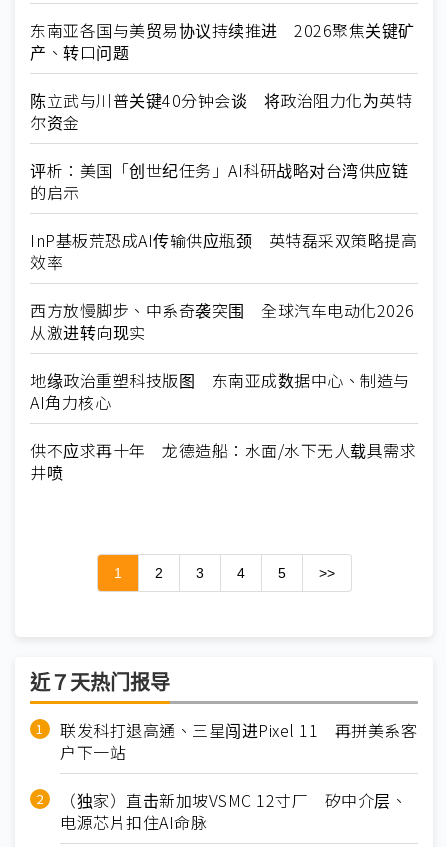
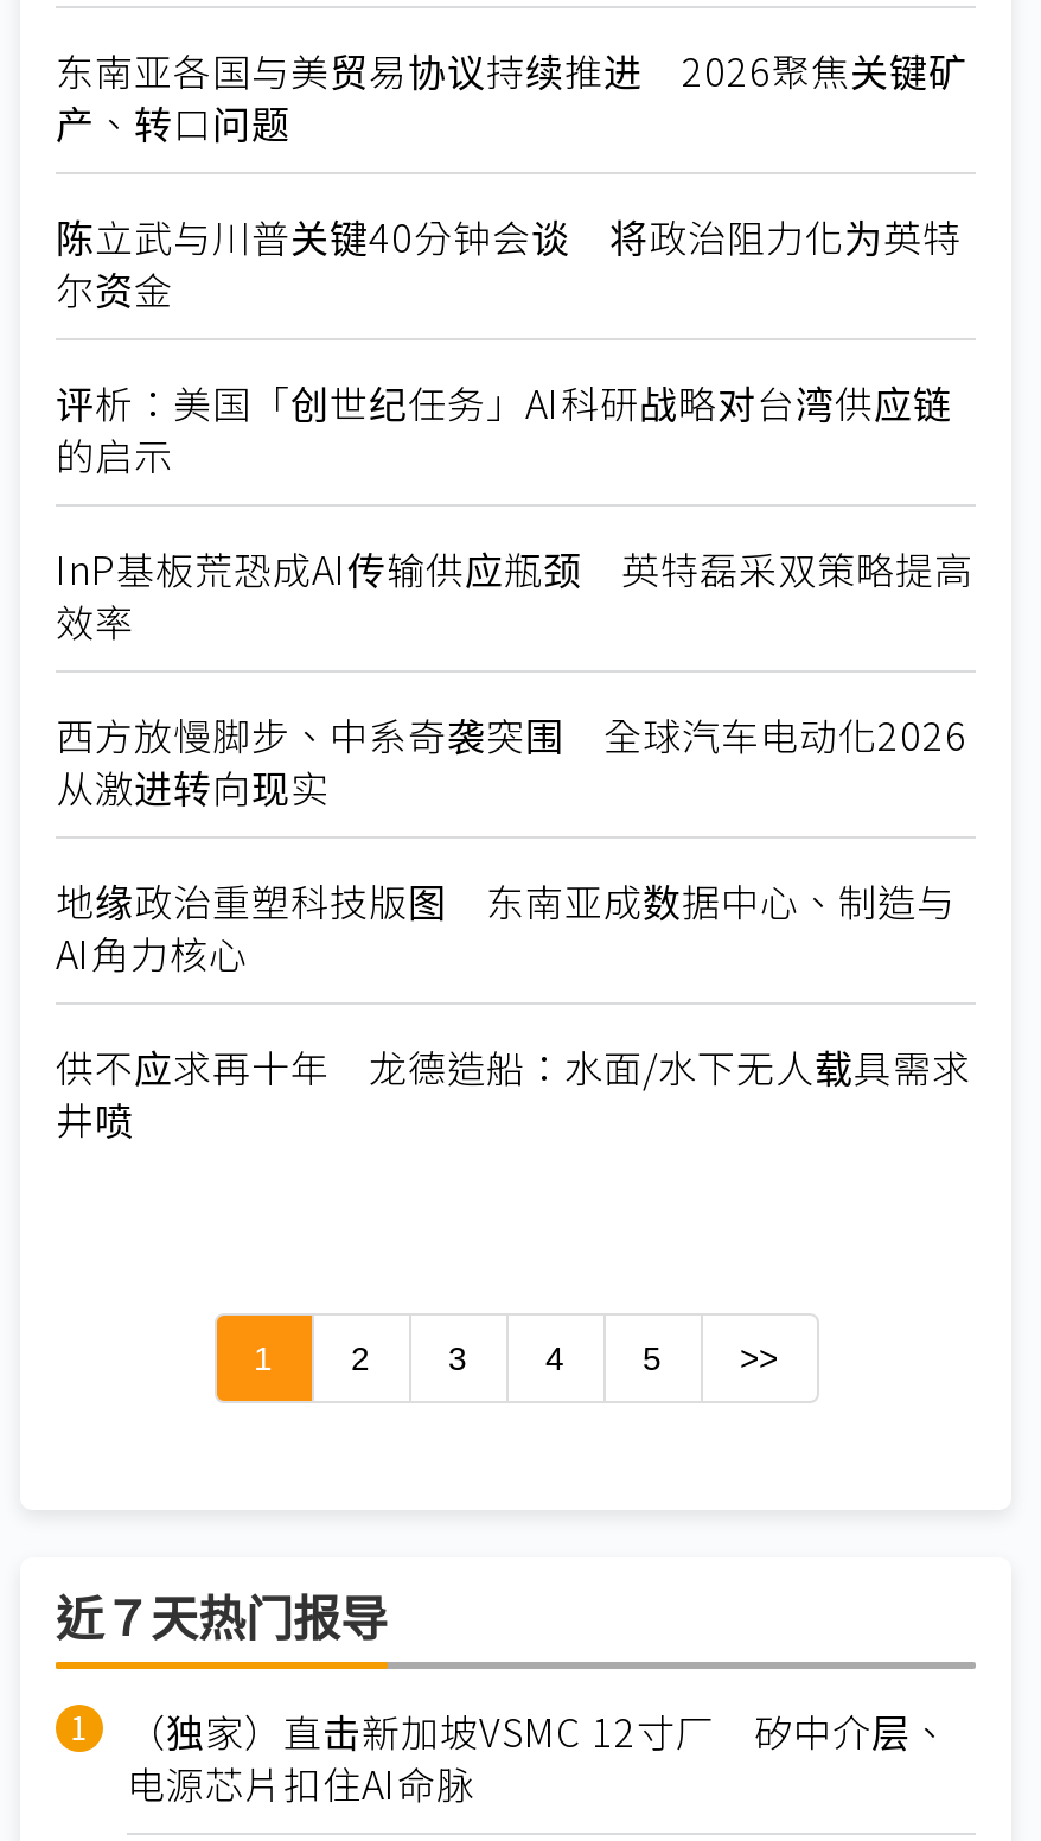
[60,718,417,764] 联发科打退高通、三星闯进Pixel 11 再拼美系客 | 户下一站 -> none

